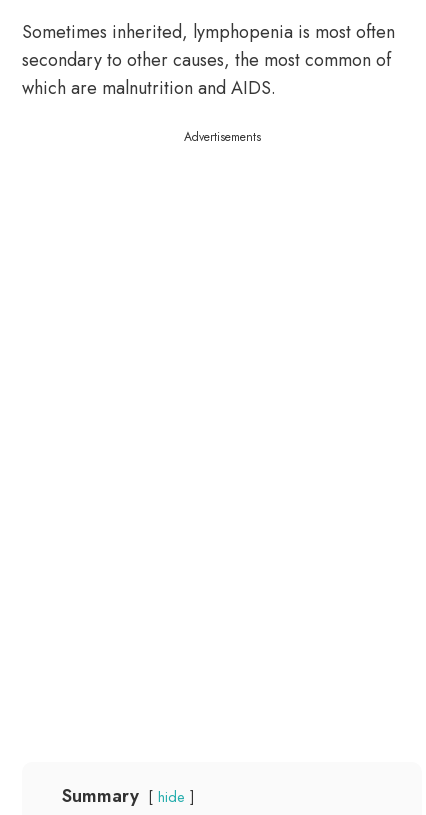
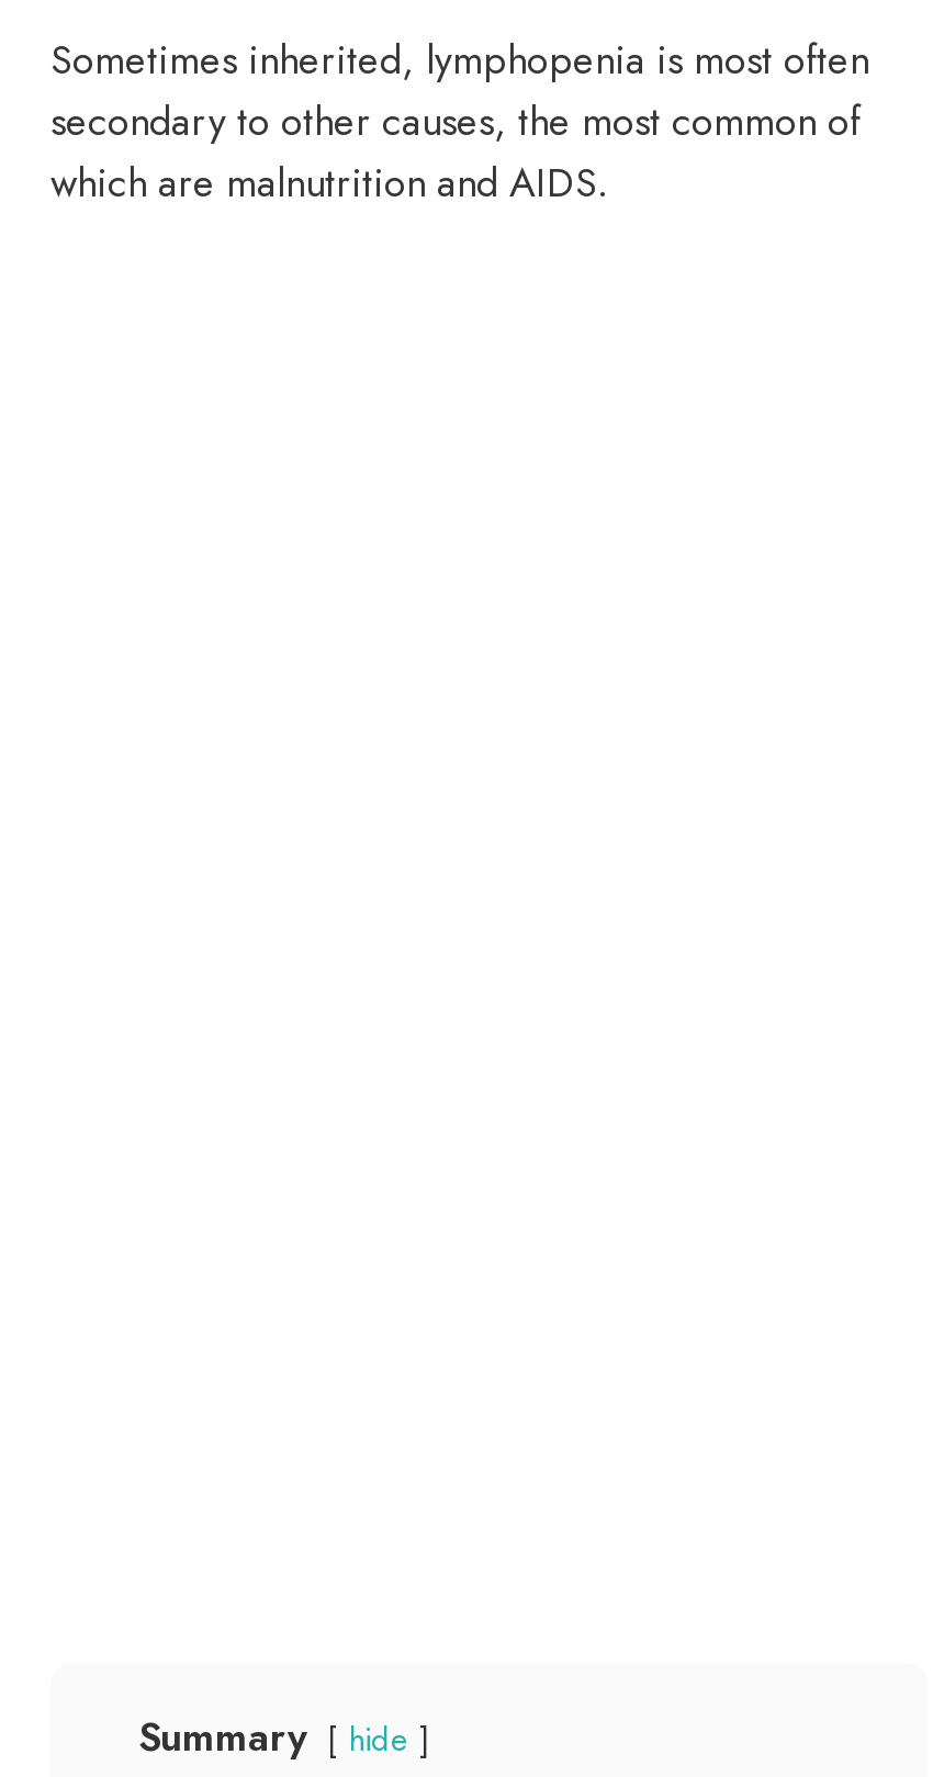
[183,128,260,146] Advertisements -> none

